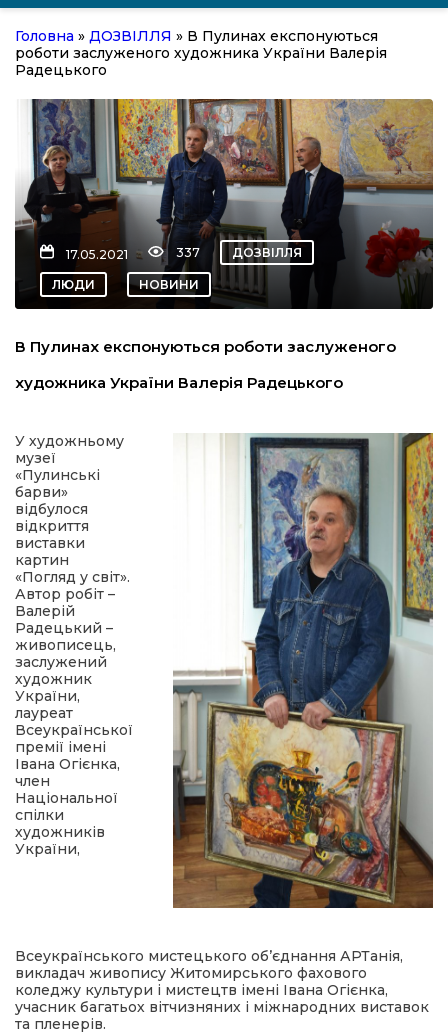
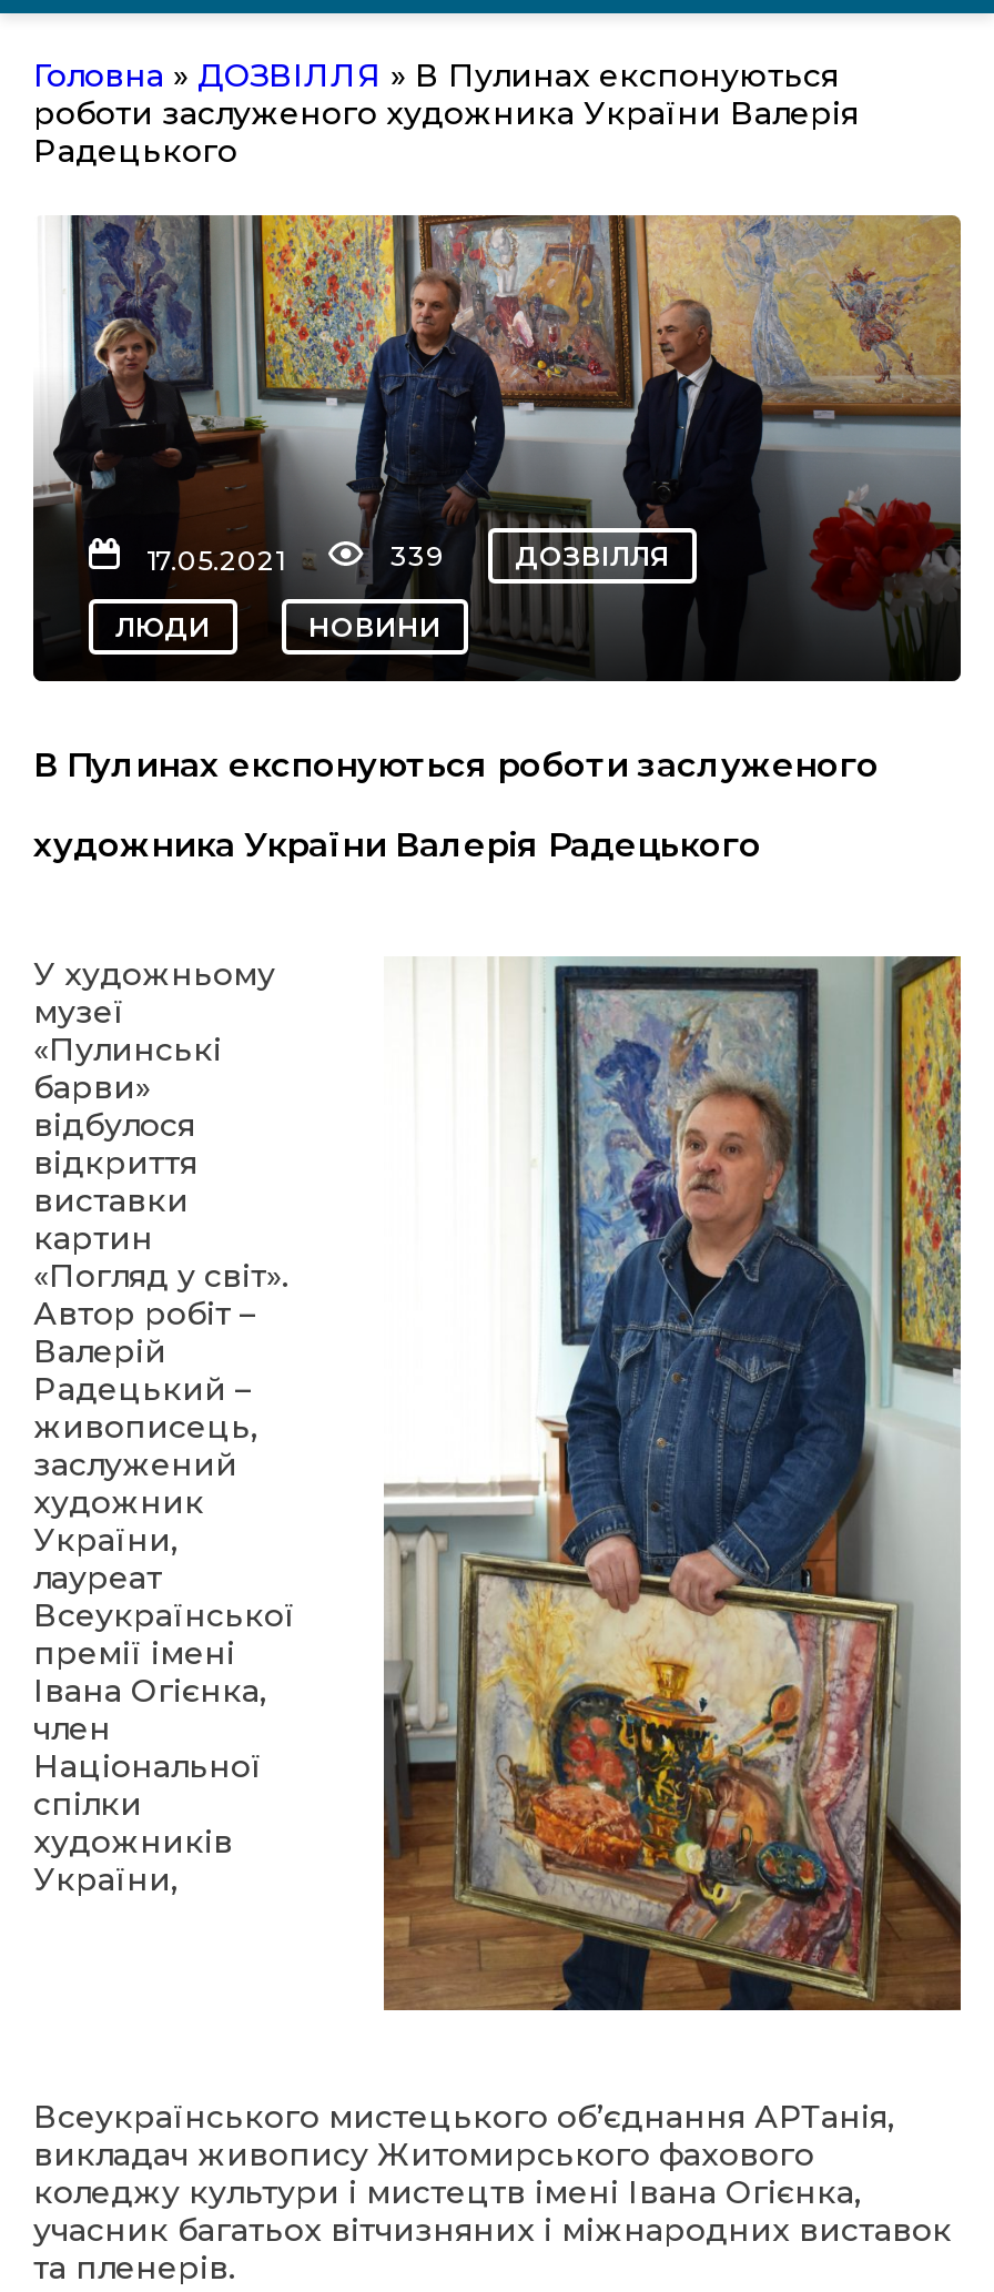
[176,245,200,260] 337 -> [390,539,444,572] 339

